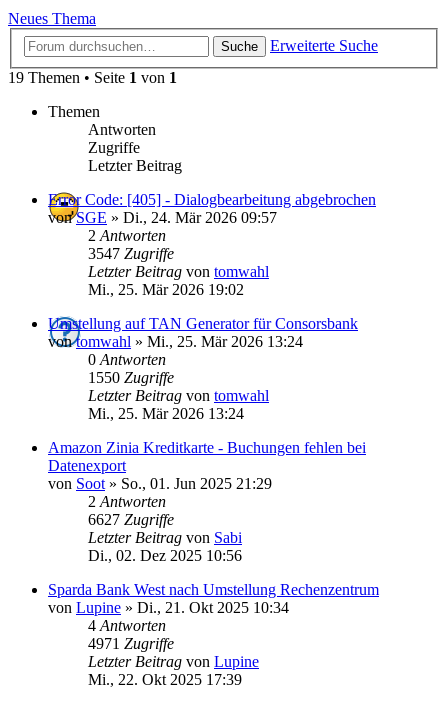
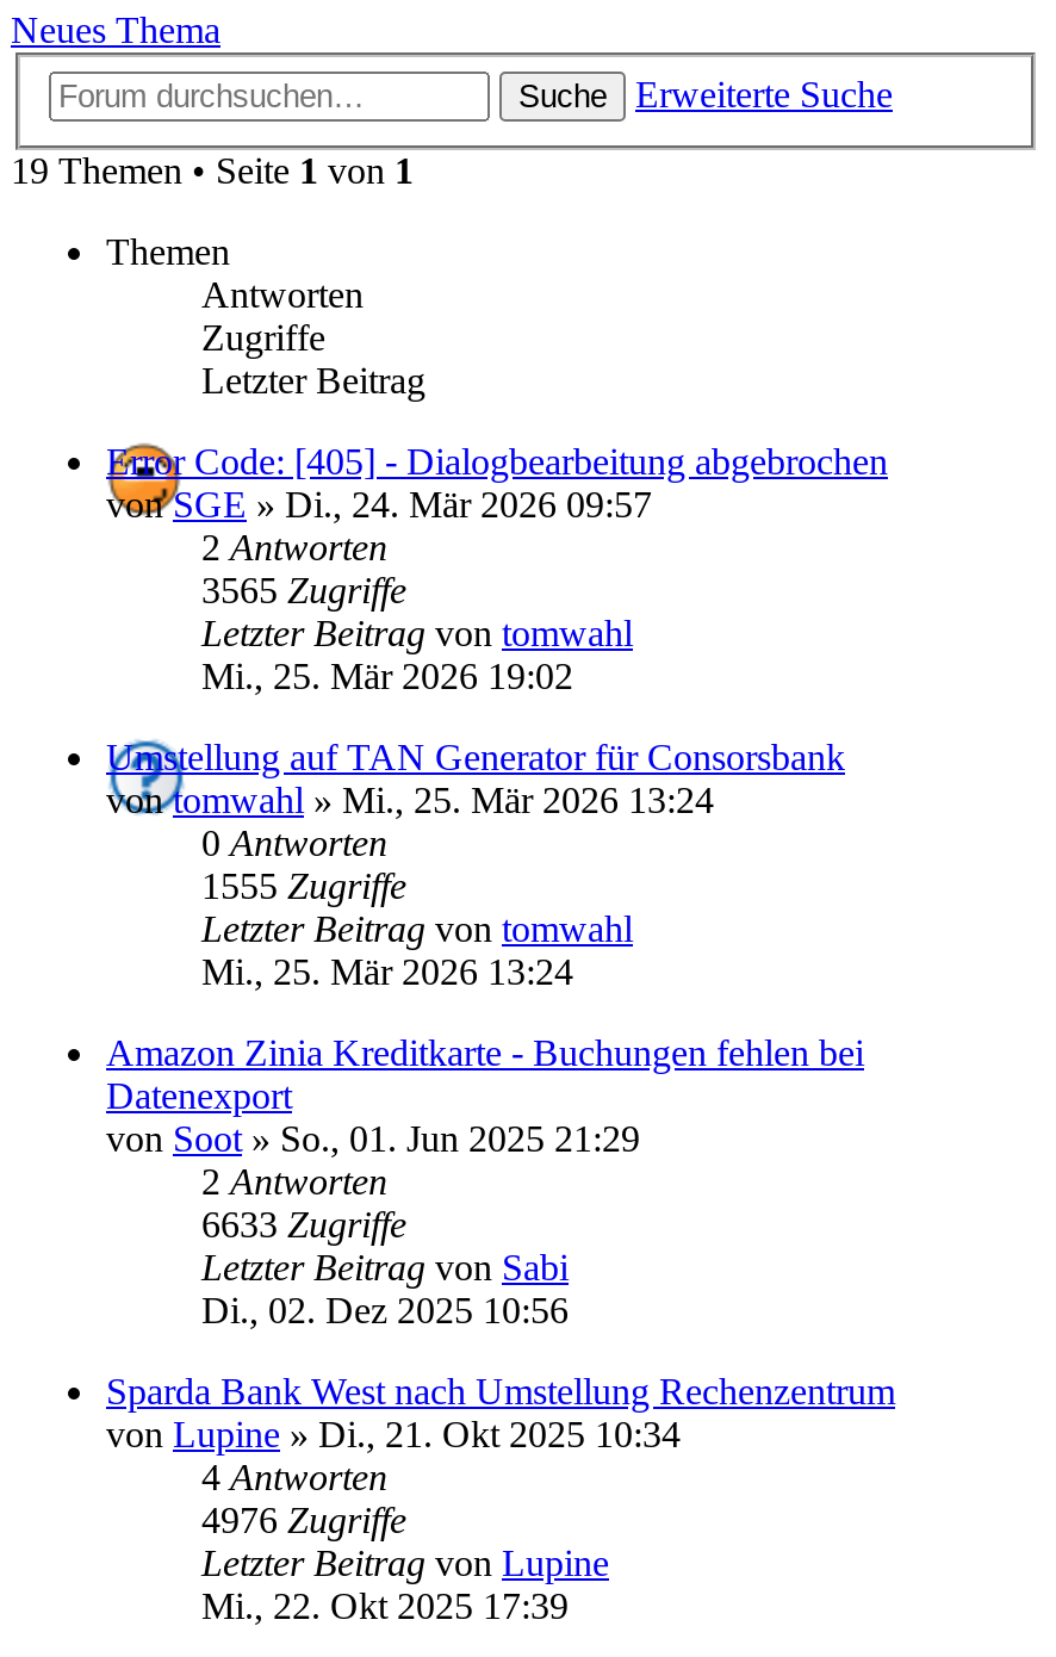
[88,245,174,262] 3547 Zugriffe -> [201,570,406,610] 3565 Zugriffe
[88,369,174,386] 1550 Zugriffe -> [201,865,406,906] 1555 Zugriffe
[88,511,174,528] 6627 Zugriffe -> [201,1204,406,1244] 6633 Zugriffe
[88,635,174,652] 4971 Zugriffe -> [201,1499,406,1540] 4976 Zugriffe

